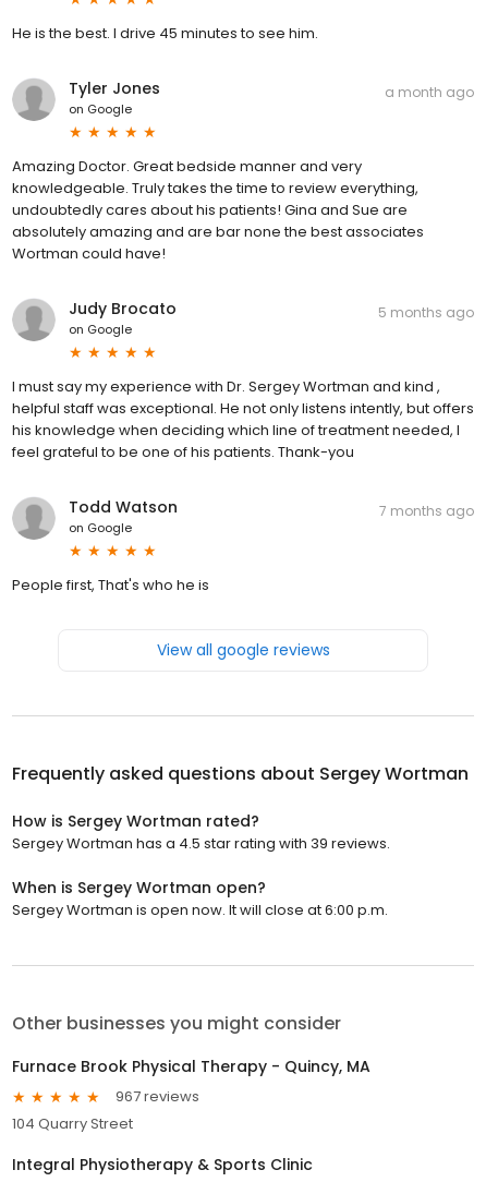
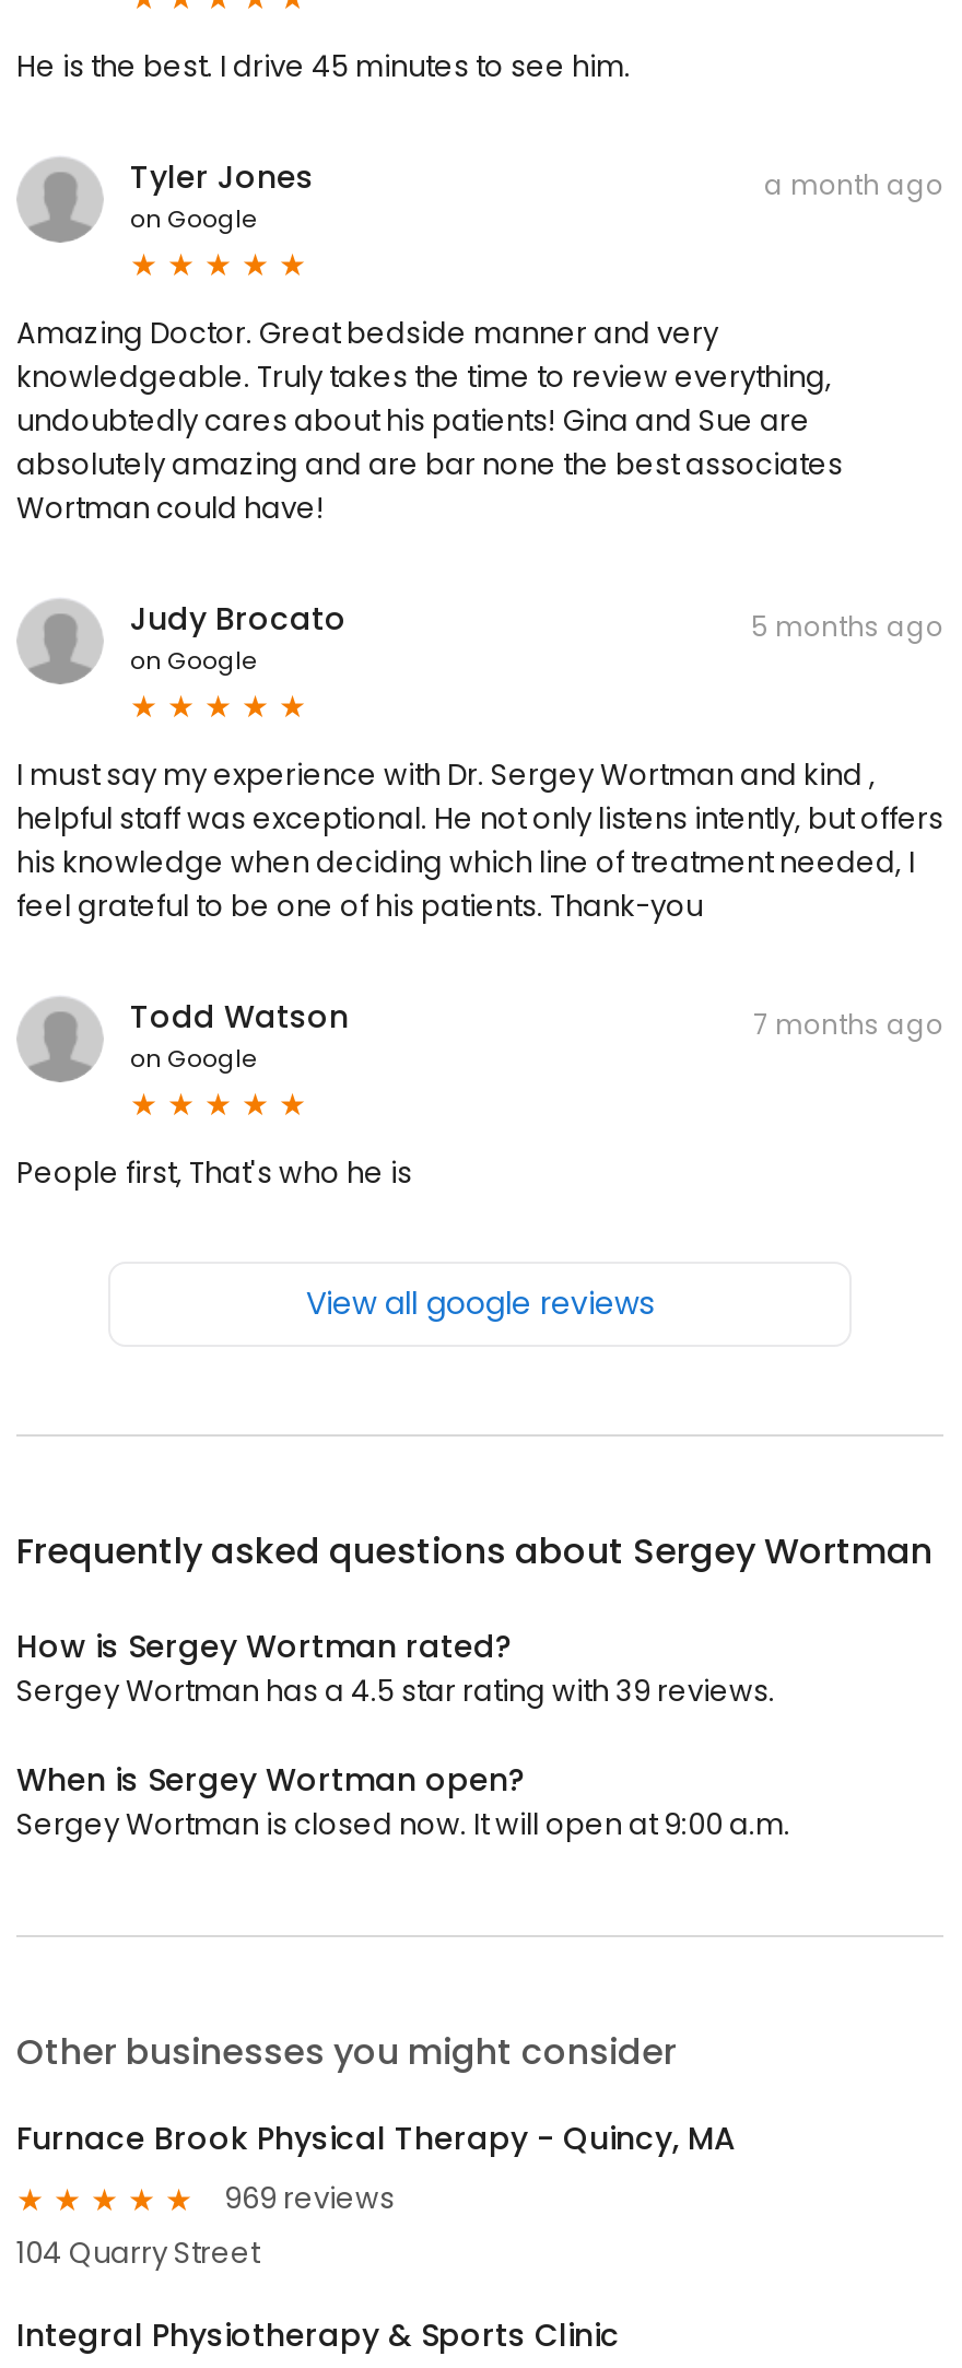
[12,899,388,920] Sergey Wortman is open now. It will close at 6:00 p.m. -> [16,1804,790,1845] Sergey Wortman is closed now. It will open at 9:00 a.m.
[116,1086,199,1107] 967 reviews -> [224,2179,395,2220] 969 reviews

